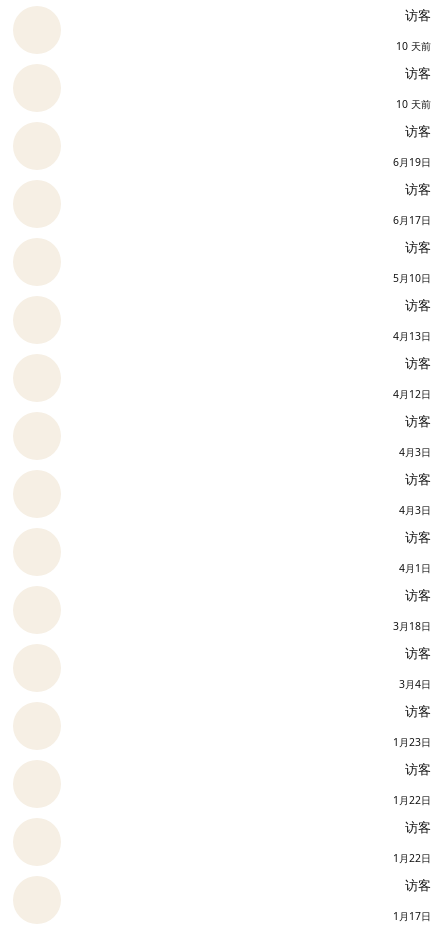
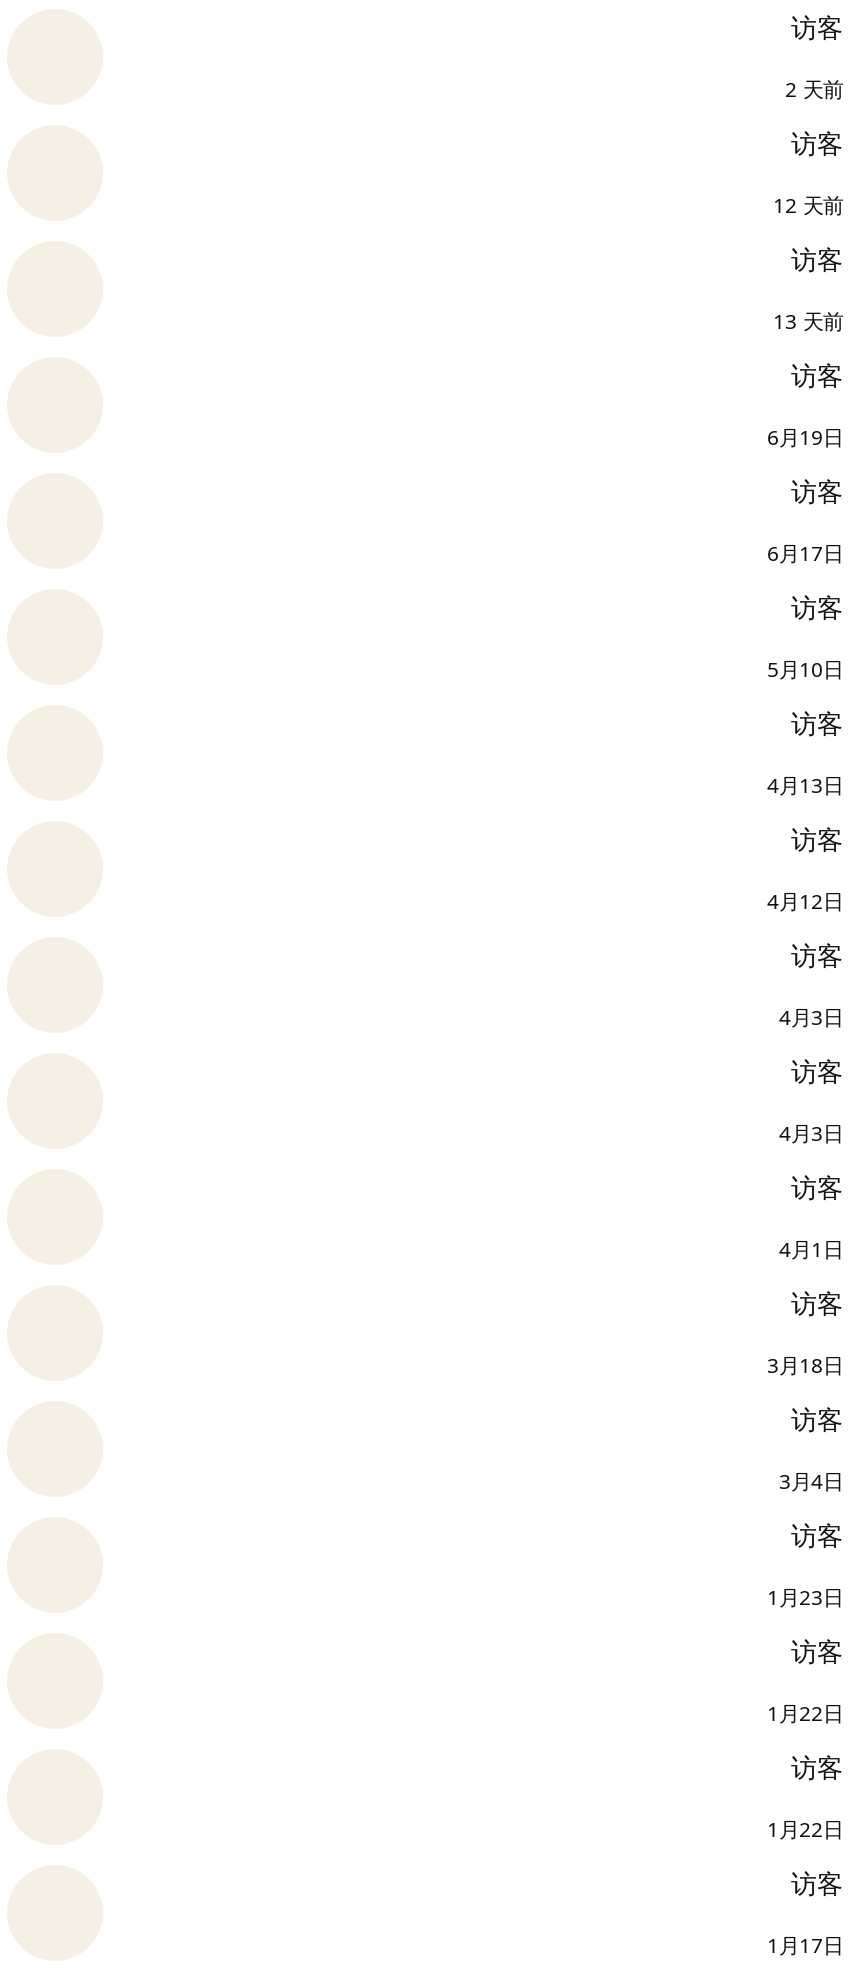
[396,39,431,53] 10 天前 -> [785,75,843,103] 2 天前
[396,97,431,111] 10 天前 -> [773,191,843,335] 12 天前 | 访客 | 13 天前

